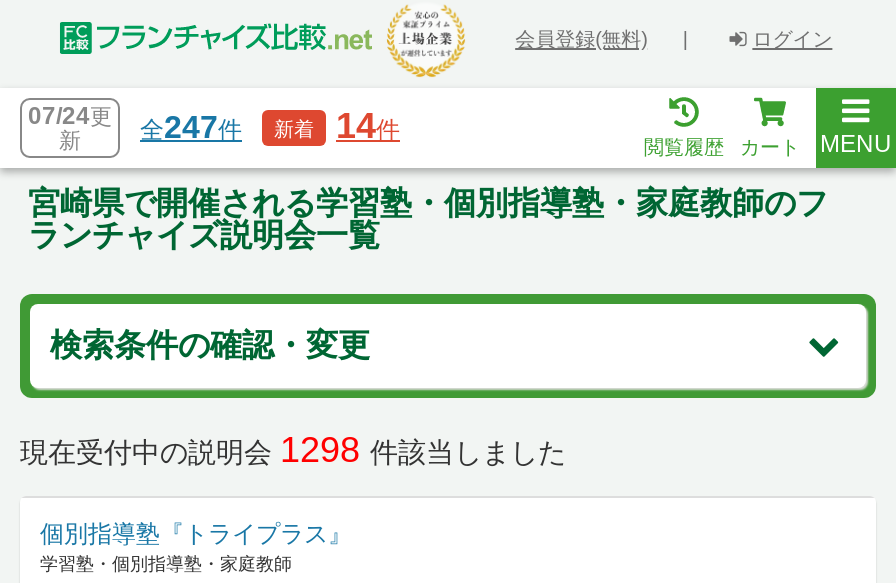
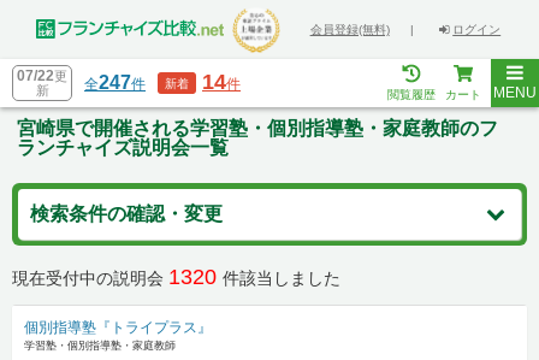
[28,102,400,146] 07/24更 全247件 新着 14件 -> [17,67,241,94] 07/22更 全247件 新着 14件
[20,430,566,470] 現在受付中の説明会1298件該当しました -> [12,265,340,289] 現在受付中の説明会1320件該当しました

